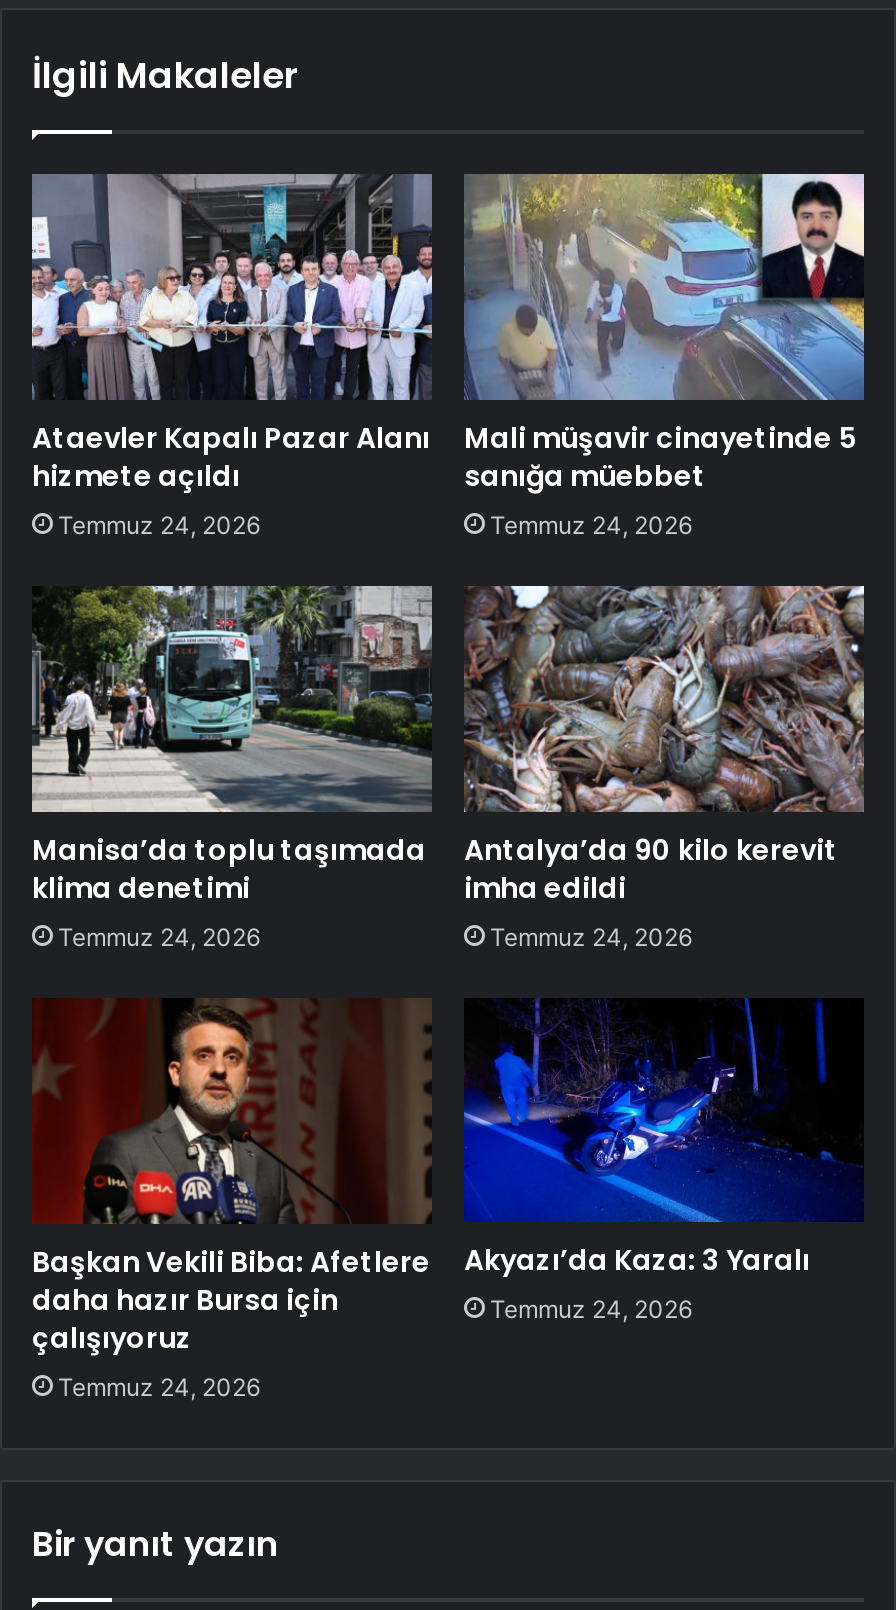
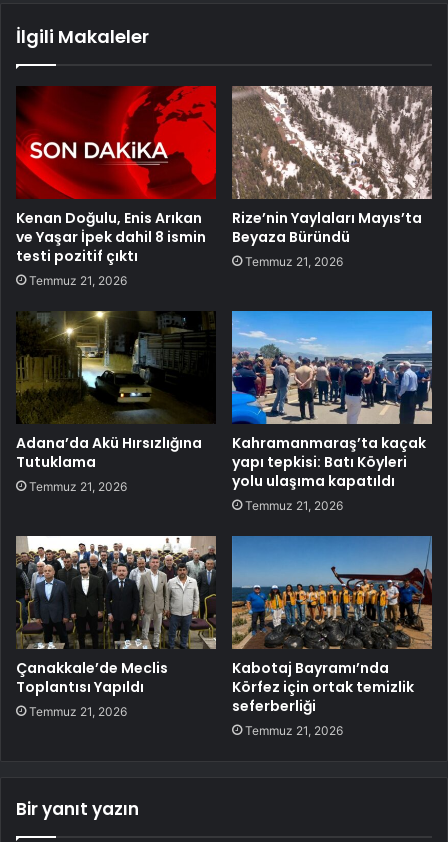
[30,172,434,326] [image] -> [15,85,217,200] [image]
[464,172,864,326] [image] -> [232,85,432,200] [image]
[32,418,430,540] Ataevler Kapalı Pazar Alanı | hizmete açıldı | Temmuz 24, 2026 -> [16,208,206,288] Kenan Doğulu, Enis Arıkan | ve Yaşar İpek dahil 8 ismin | testi pozitif çıktı | Temmuz 21, 2026
[464,418,856,540] Mali müşavir cinayetinde 5 | sanığa müebbet | Temmuz 24, 2026 -> [232,208,422,269] Rize’nin Yaylaları Mayıs’ta | Beyaza Büründü | Temmuz 21, 2026
[30,584,434,951] [image] | Manisa’da toplu taşımada | klima denetimi | Temmuz 24, 2026 -> [16,312,216,494] [image] | Adana’da Akü Hırsızlığına | Tutuklama | Temmuz 21, 2026
[464,584,866,951] [image] | Antalya’da 90 kilo kerevit | imha edildi | Temmuz 24, 2026 -> [231,310,433,513] [image] | Kahramanmaraş’ta kaçak | yapı tepkisi: Batı Köyleri | yolu ulaşıma kapatıldı | Temmuz 21, 2026
[32,1000,430,1224] [image] -> [15,535,216,612] [image]
[462,998,864,1325] [image] | Akyazı’da Kaza: 3 Yaralı | Temmuz 24, 2026 -> [231,535,433,737] [image] | Kabotaj Bayramı’nda | Körfez için ortak temizlik | seferberliği | Temmuz 21, 2026
[32,1241,430,1401] Başkan Vekili Biba: Afetlere | daha hazır Bursa için | çalışıyoruz | Temmuz 24, 2026 -> [16,657,168,718] Çanakkale’de Meclis | Toplantısı Yapıldı | Temmuz 21, 2026

